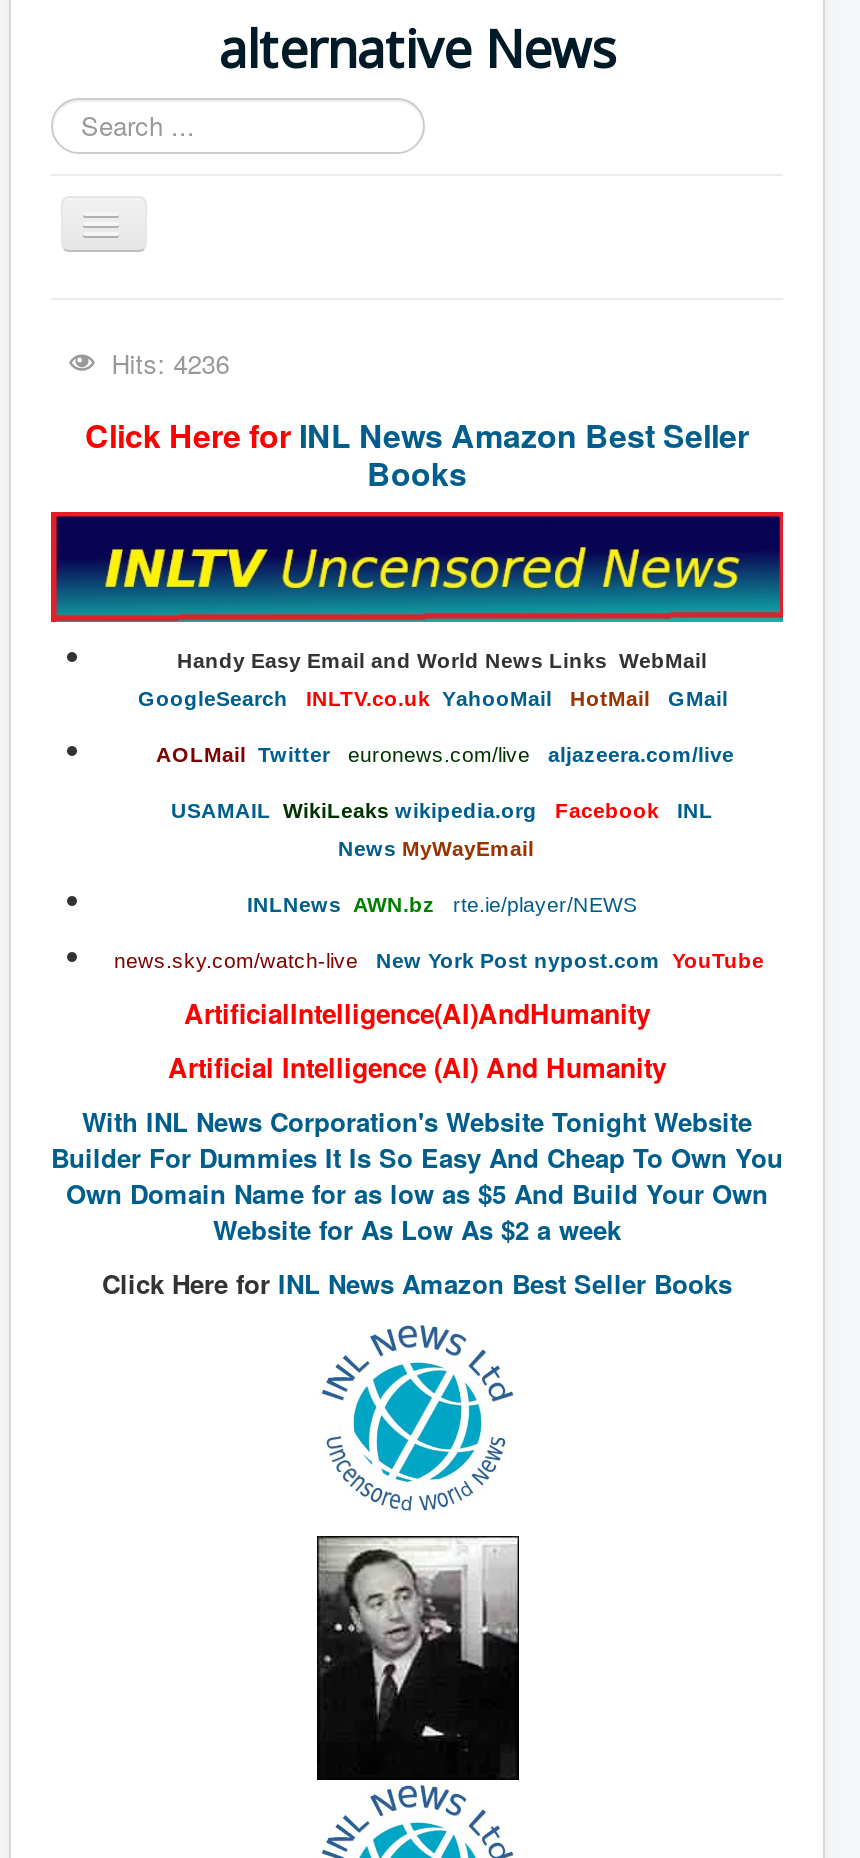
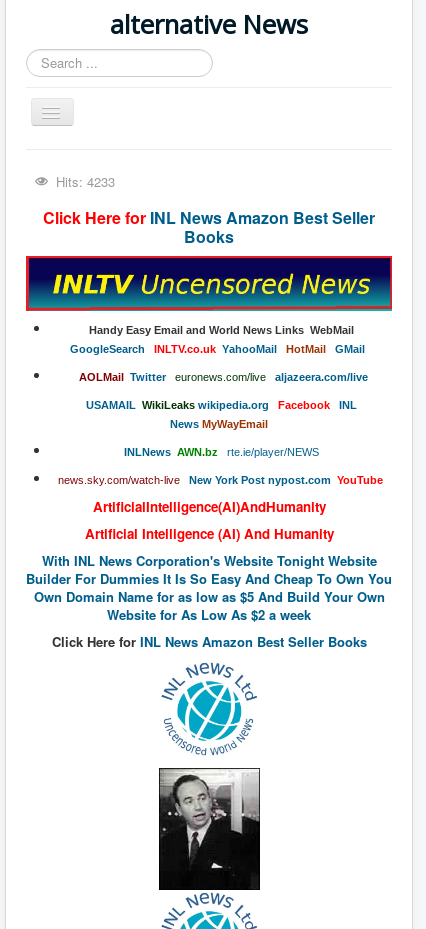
[111,344,229,382] Hits: 4236 -> [56,172,115,191] Hits: 4233

